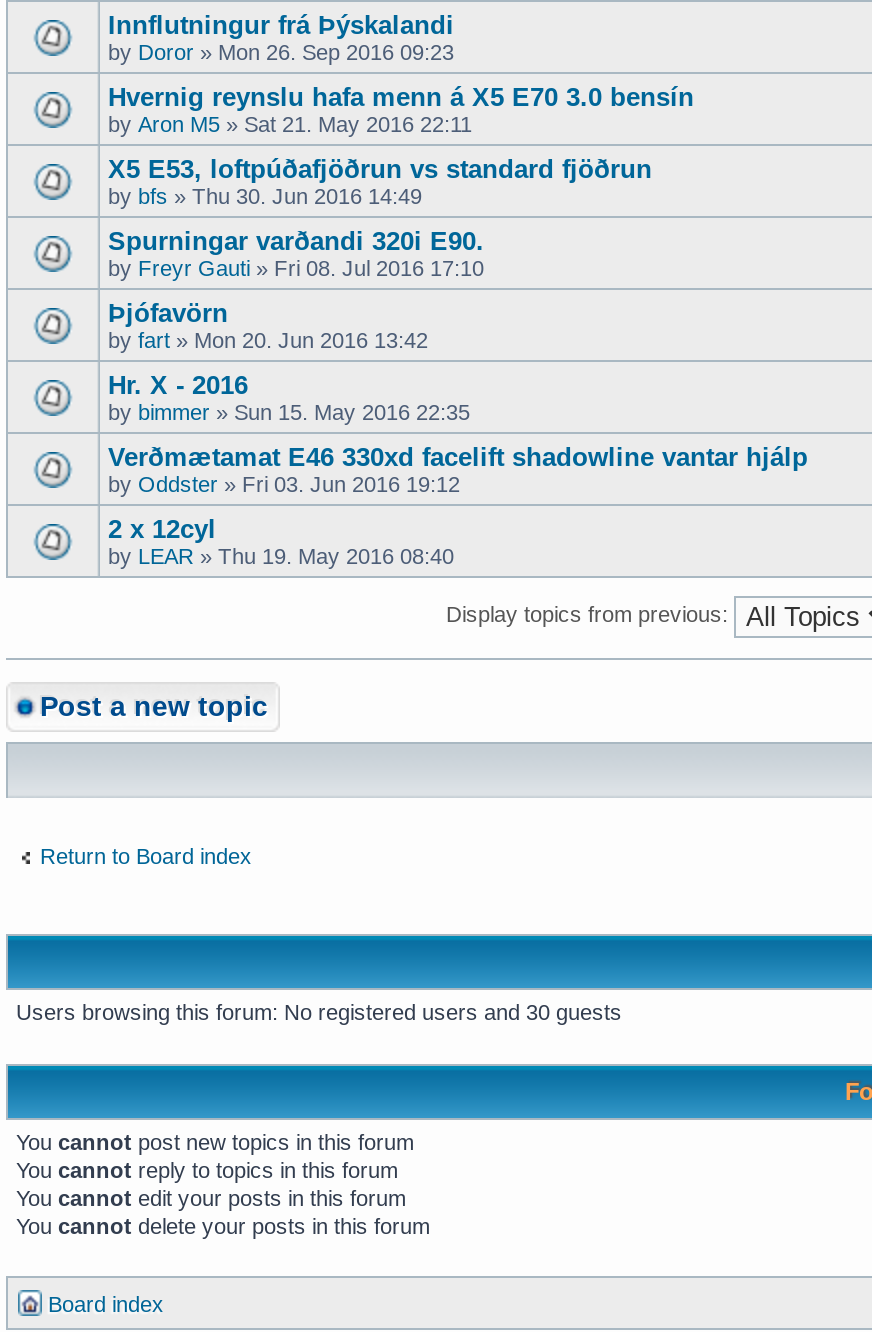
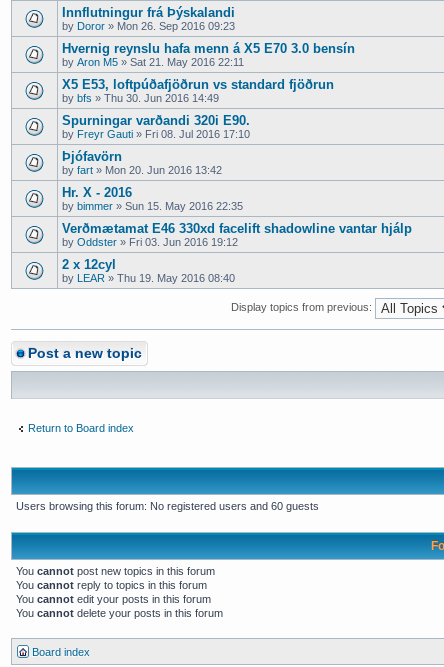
[16,1001,622,1025] Users browsing this forum: No registered users and 30 guests -> [16,500,319,512] Users browsing this forum: No registered users and 60 guests

